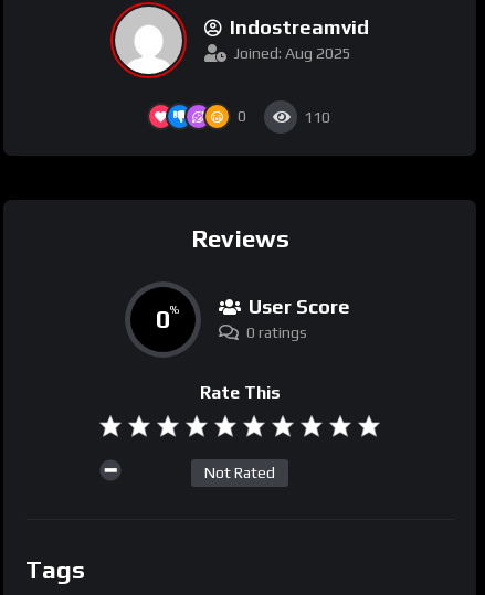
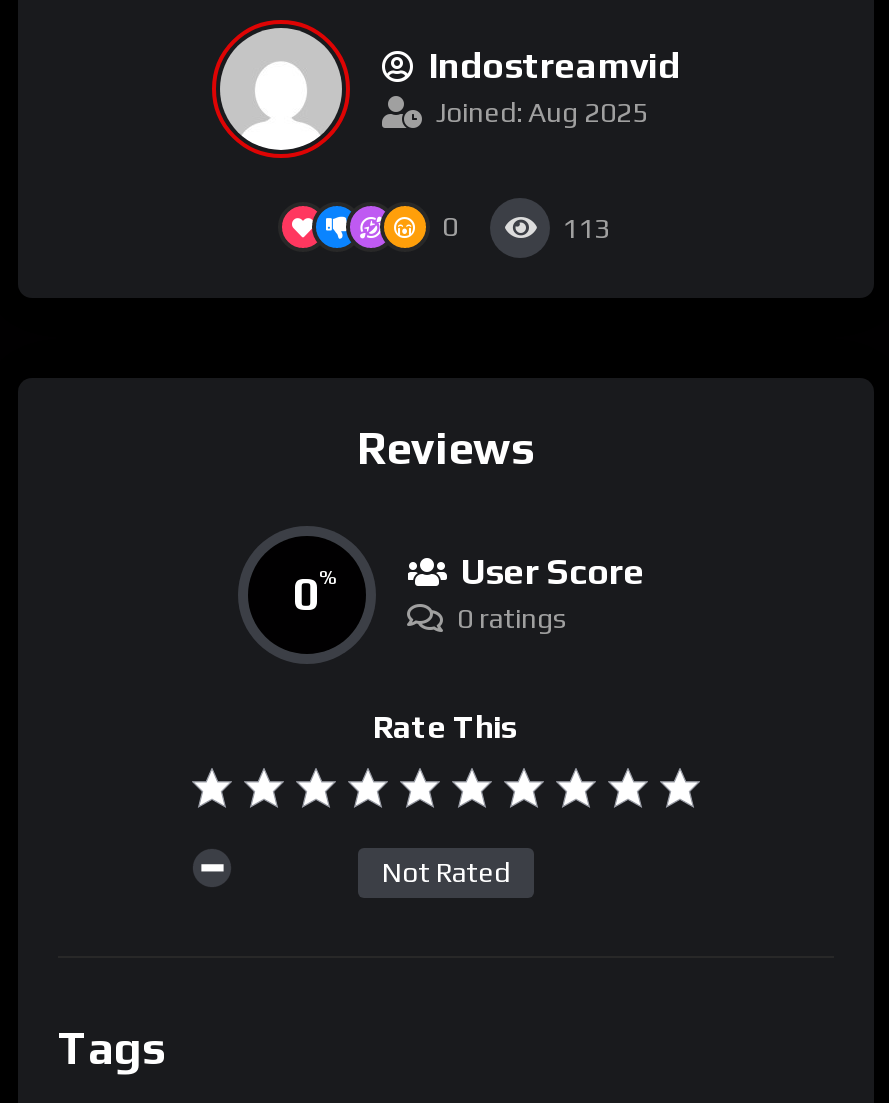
[304,108,330,126] 110 -> [562,212,610,244] 113

